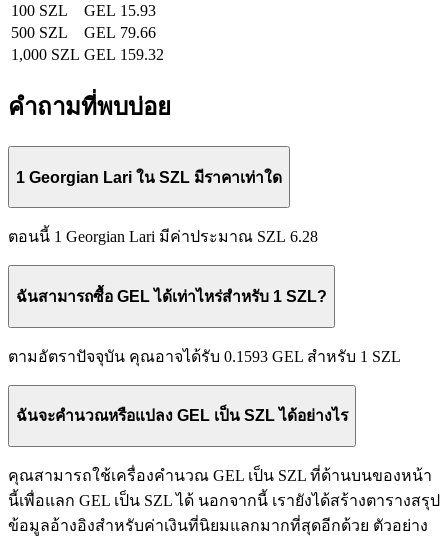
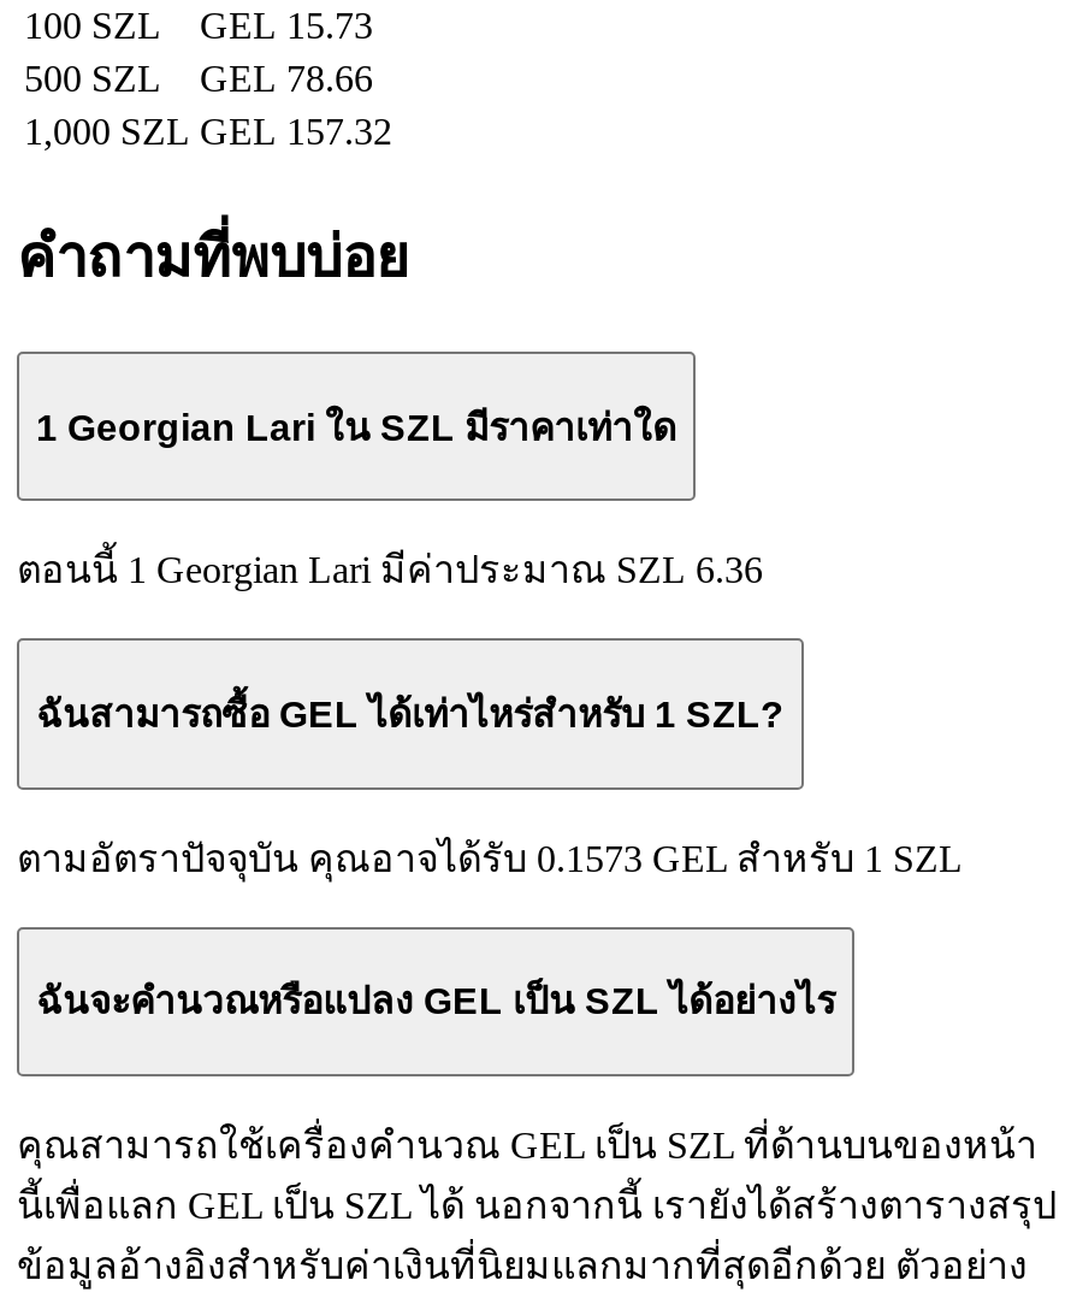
[11,2,156,19] 100 SZL GEL 15.93 -> [24,6,373,47] 100 SZL GEL 15.73
[11,24,156,41] 500 SZL GEL 79.66 -> [24,59,373,100] 500 SZL GEL 78.66
[11,46,164,63] 1,000 SZL GEL 159.32 -> [24,112,392,153] 1,000 SZL GEL 157.32
[8,228,318,245] ตอนนี้ 1 Georgian Lari มีค่าประมาณ SZL 6.28 -> [17,550,763,591] ตอนนี้ 1 Georgian Lari มีค่าประมาณ SZL 6.36
[8,348,401,365] ตามอัตราปัจจุบัน คุณอาจได้รับ 0.1593 GEL สำหรับ 1 SZL -> [17,837,963,878] ตามอัตราปัจจุบัน คุณอาจได้รับ 0.1573 GEL สำหรับ 1 SZL

